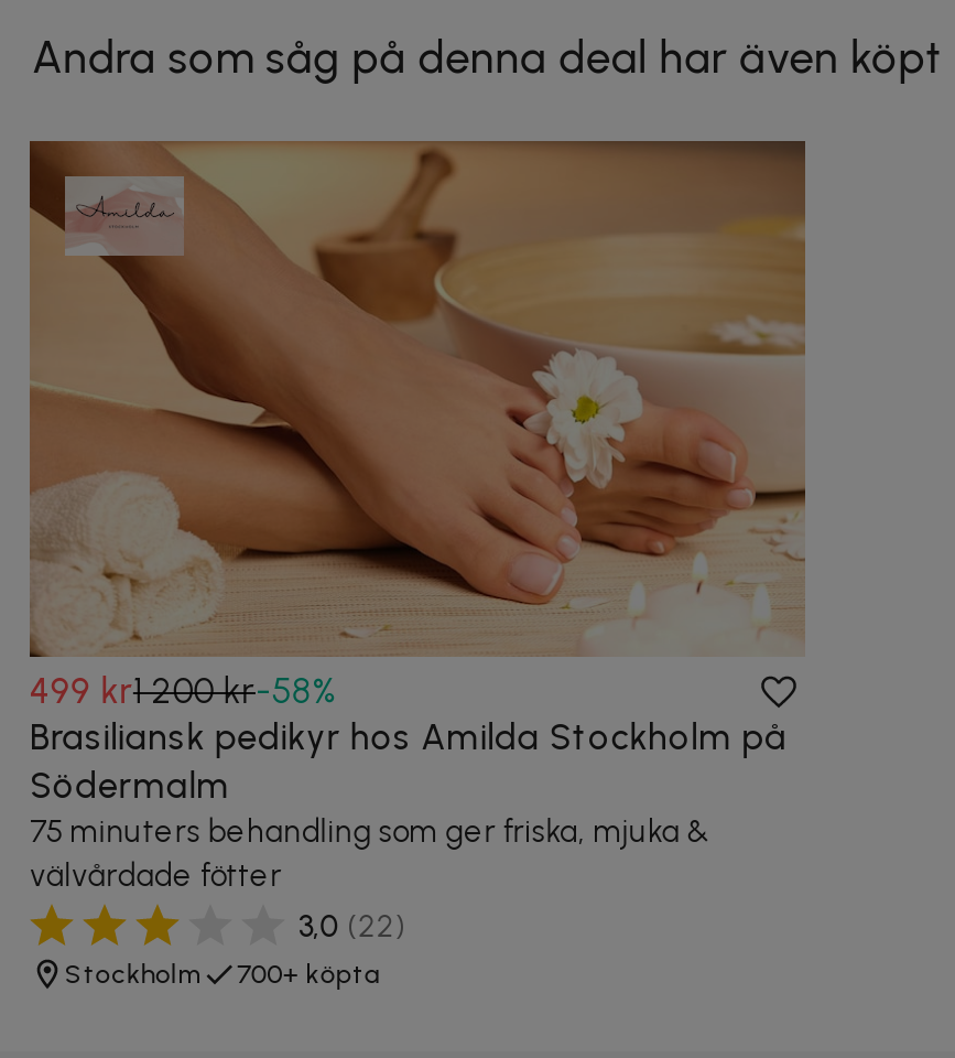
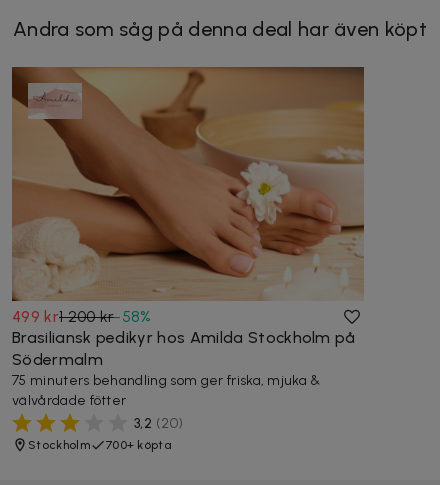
[299,909,407,946] 3,0 (22) -> [134,415,183,432] 3,2 (20)

